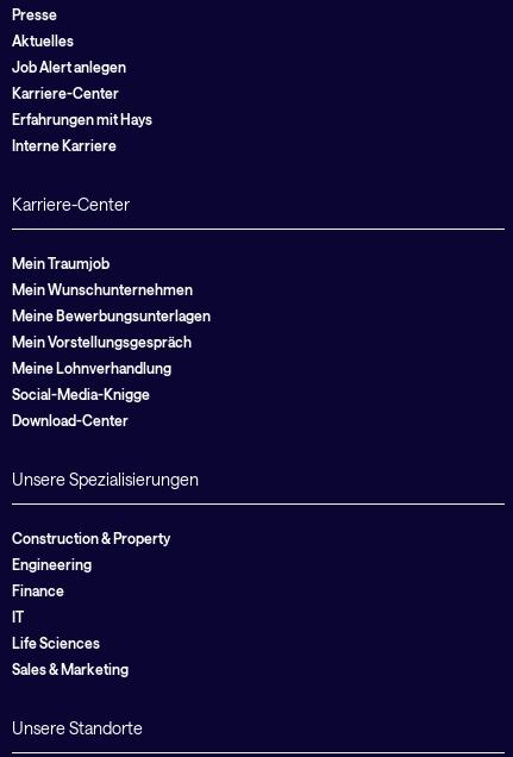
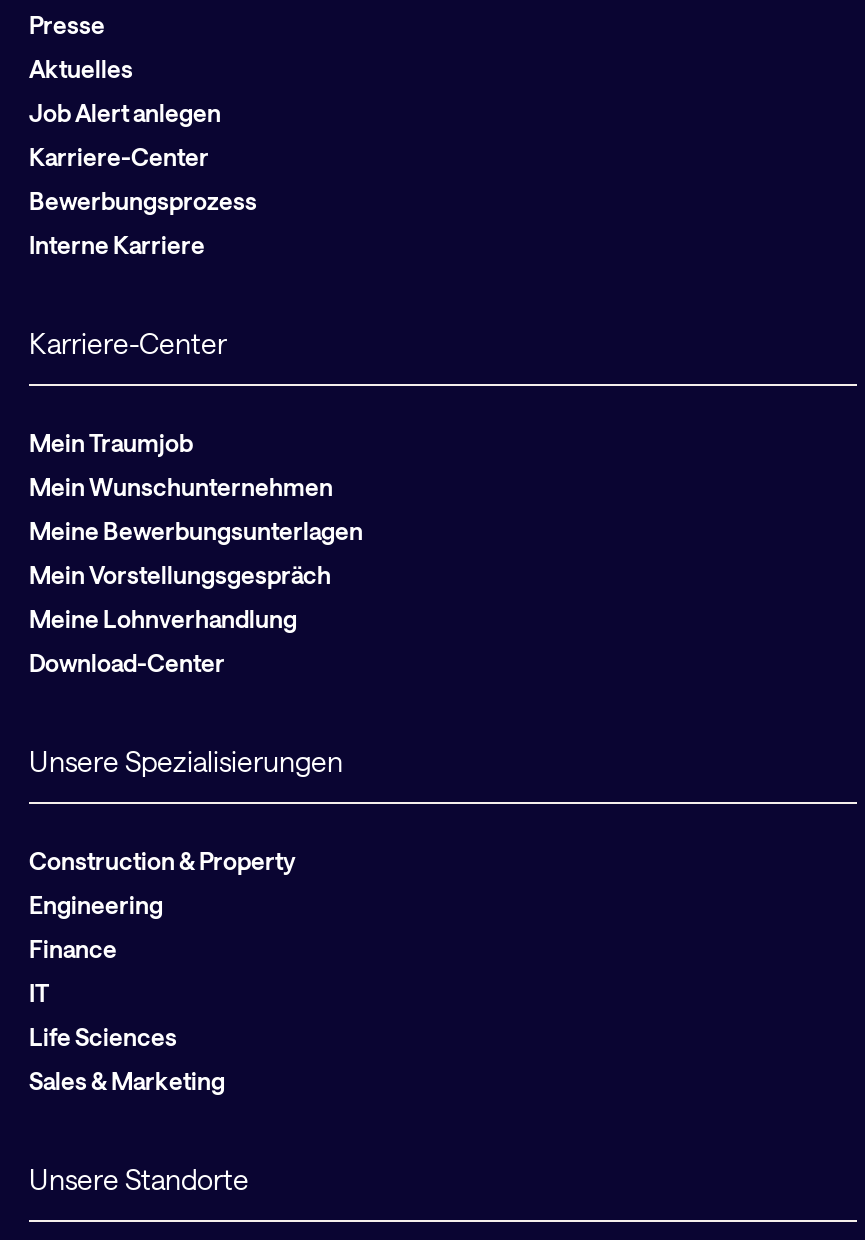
[12,111,152,127] Erfahrungen mit Hays -> [29,186,257,214] Bewerbungsprozess
[12,386,150,402] Social-Media-Knigge -> none

